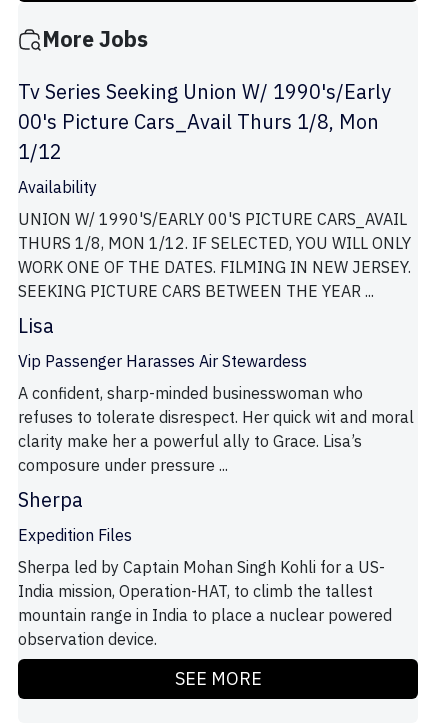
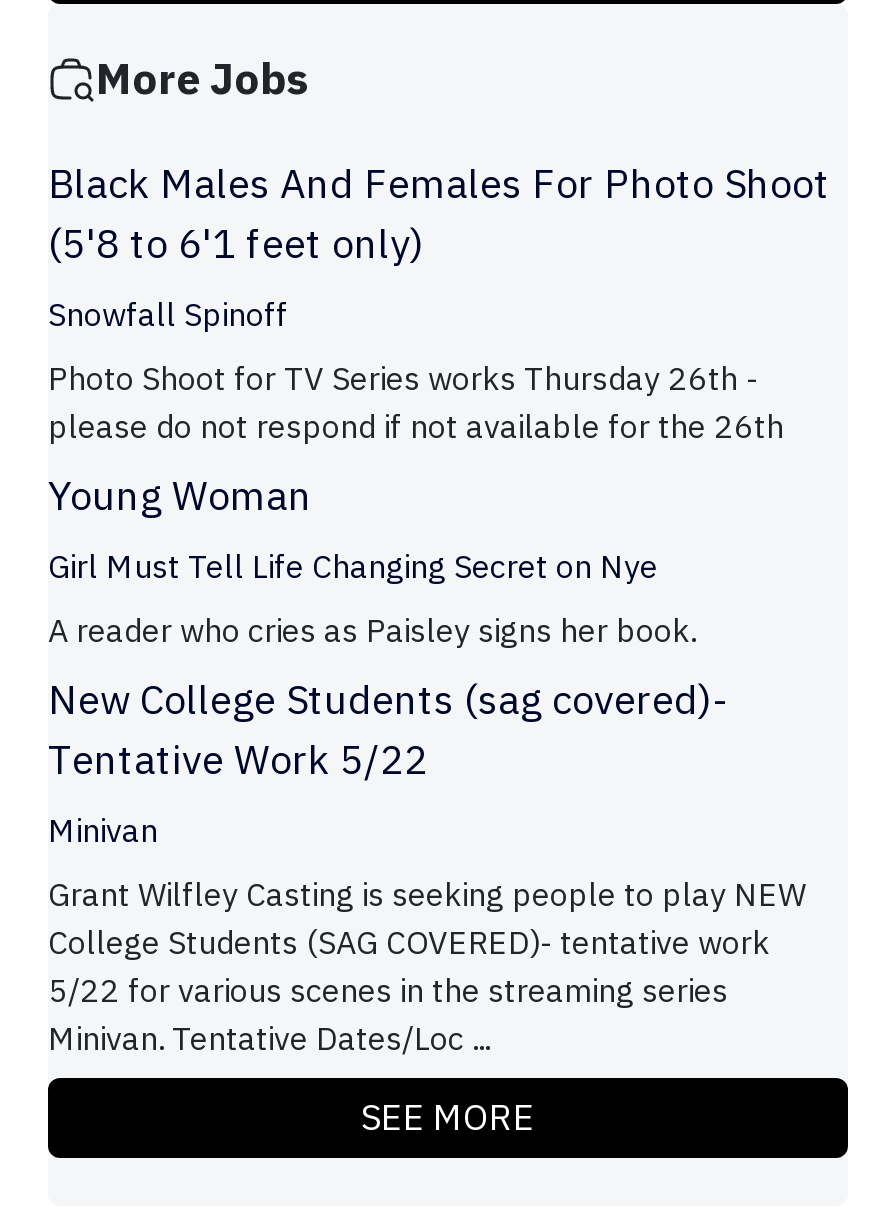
[18,78,391,197] Tv Series Seeking Union W/ 1990's/Early | 00's Picture Cars_Avail Thurs 1/8, Mon | 1/12 | Availability -> [48,156,830,334] Black Males And Females For Photo Shoot | (5'8 to 6'1 feet only) | Snowfall Spinoff
[18,209,411,371] UNION W/ 1990'S/EARLY 00'S PICTURE CARS_AVAIL | THURS 1/8, MON 1/12. IF SELECTED, YOU WILL ONLY | WORK ONE OF THE DATES. FILMING IN NEW JERSEY. | SEEKING PICTURE CARS BETWEEN THE YEAR ... | Lisa | Vip Passenger Harasses Air Stewardess -> [48,358,784,586] Photo Shoot for TV Series works Thursday 26th - | please do not respond if not available for the 26th | Young Woman | Girl Must Tell Life Changing Secret on Nye
[18,383,414,545] A confident, sharp-minded businesswoman who | refuses to tolerate disrespect. Her quick wit and moral | clarity make her a powerful ally to Grace. Lisa’s | composure under pressure ... | Sherpa | Expedition Files -> [48,610,726,850] A reader who cries as Paisley signs her book. | New College Students (sag covered)- | Tentative Work 5/22 | Minivan
[18,557,392,649] Sherpa led by Captain Mohan Singh Kohli for a US- | India mission, Operation-HAT, to climb the tallest | mountain range in India to place a nuclear powered | observation device. -> [48,874,806,1058] Grant Wilfley Casting is seeking people to play NEW | College Students (SAG COVERED)- tentative work | 5/22 for various scenes in the streaming series | Minivan. Tentative Dates/Loc ...

